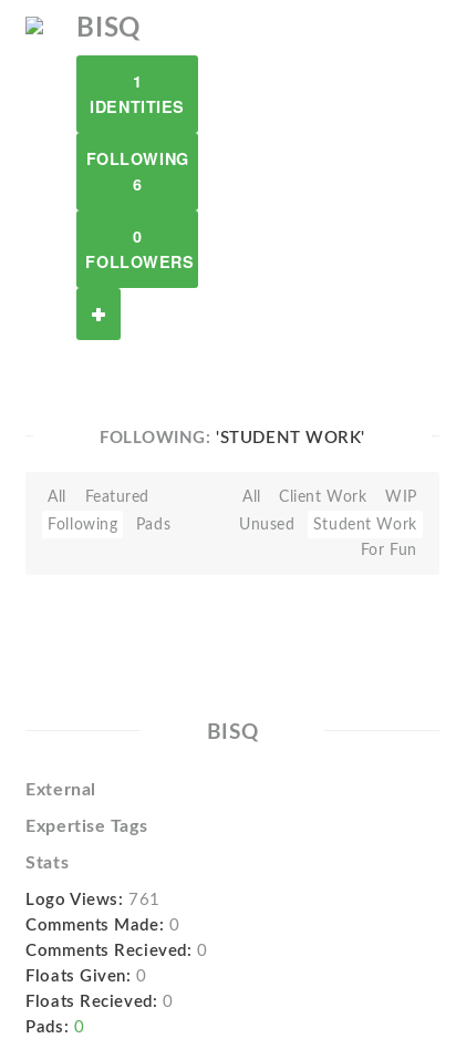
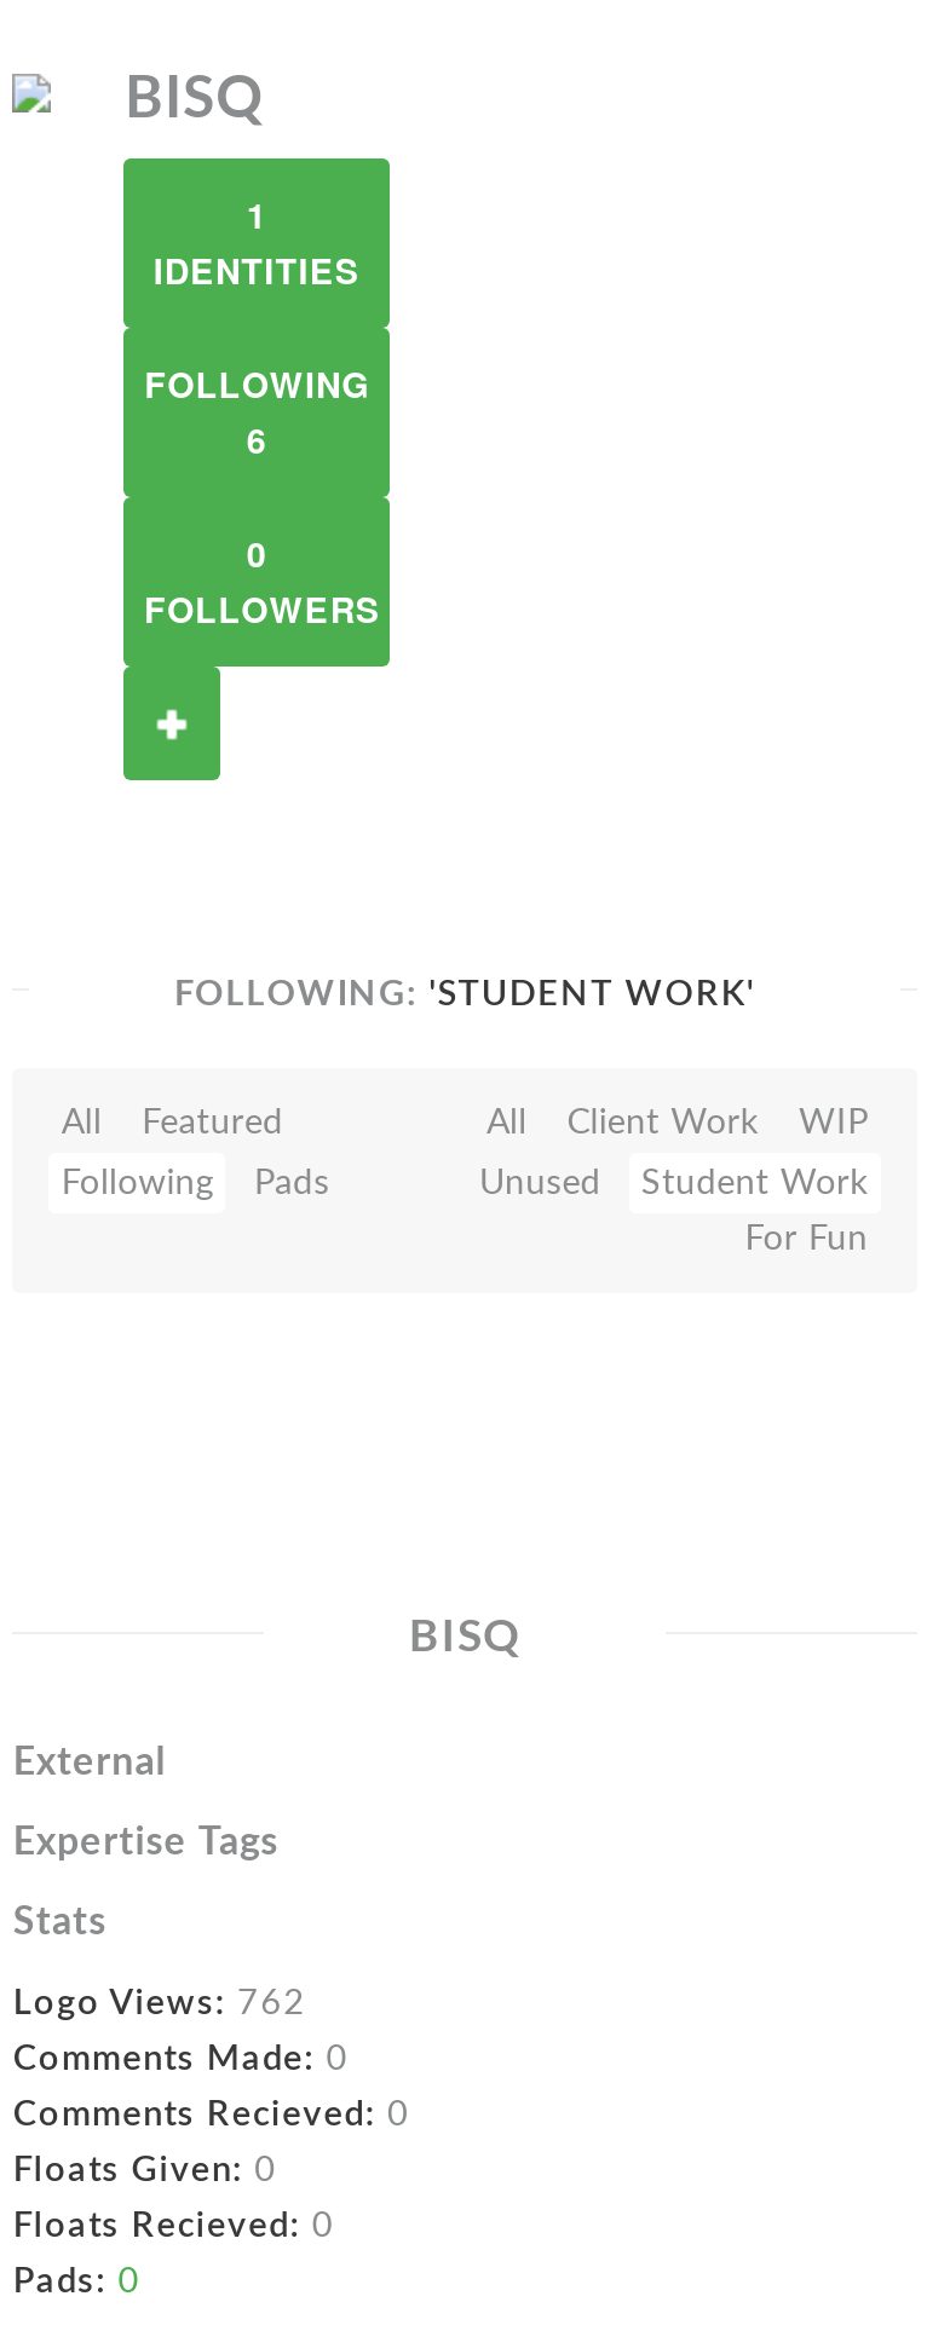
[26,892,160,908] Logo Views: 761 -> [13,1985,307,2021] Logo Views: 762

